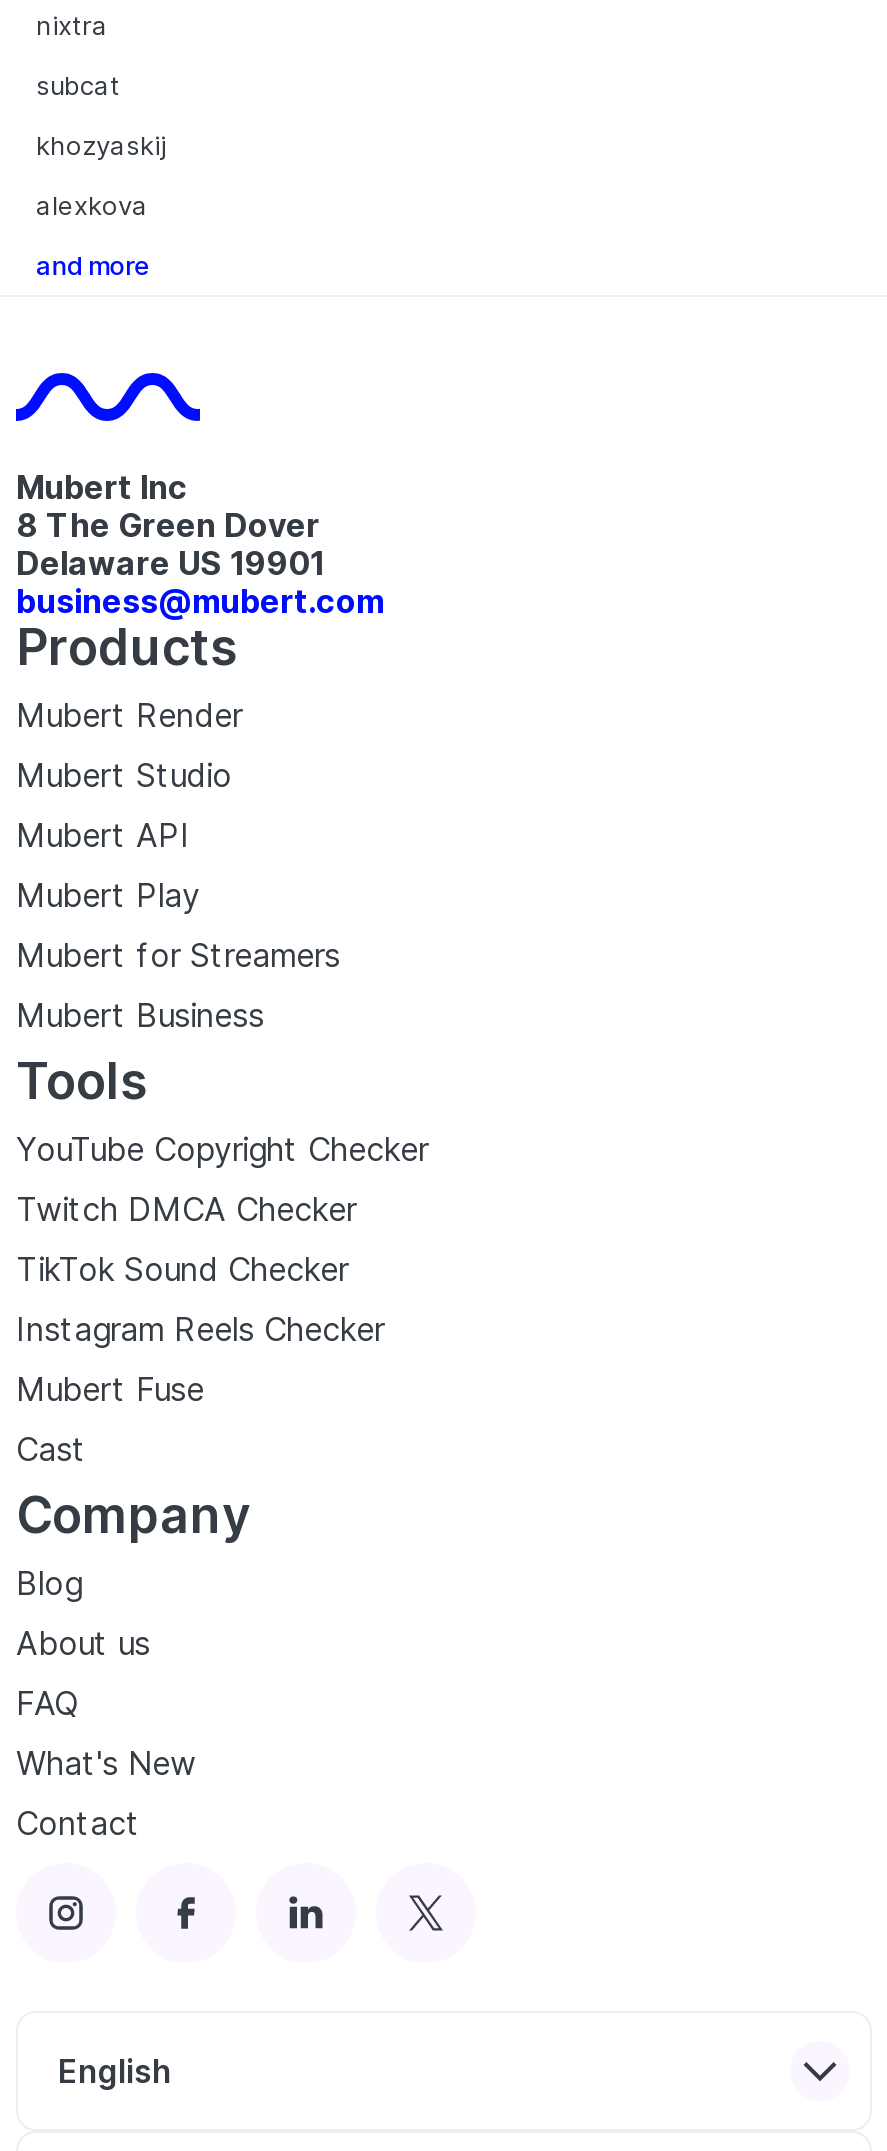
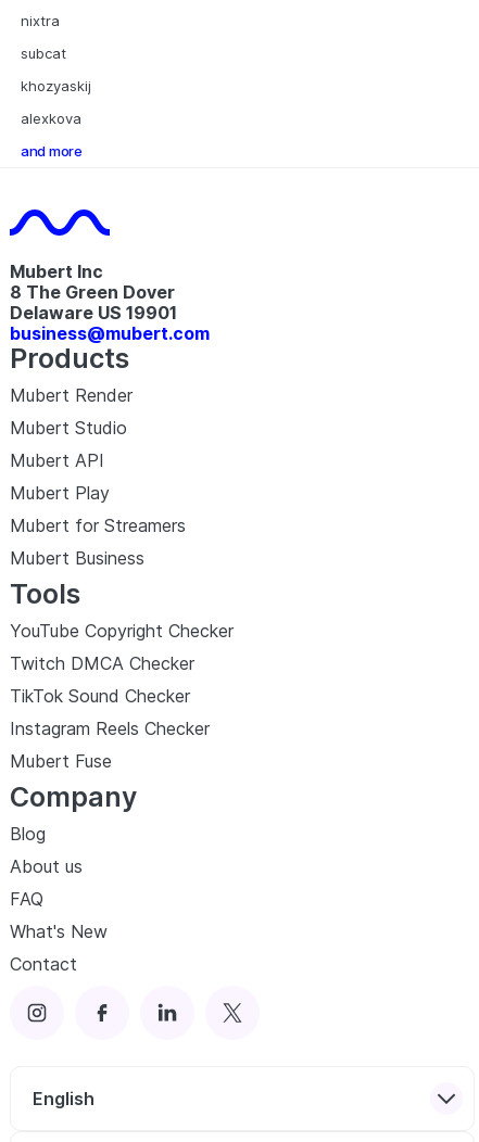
[16,1429,86,1469] Cast -> none

